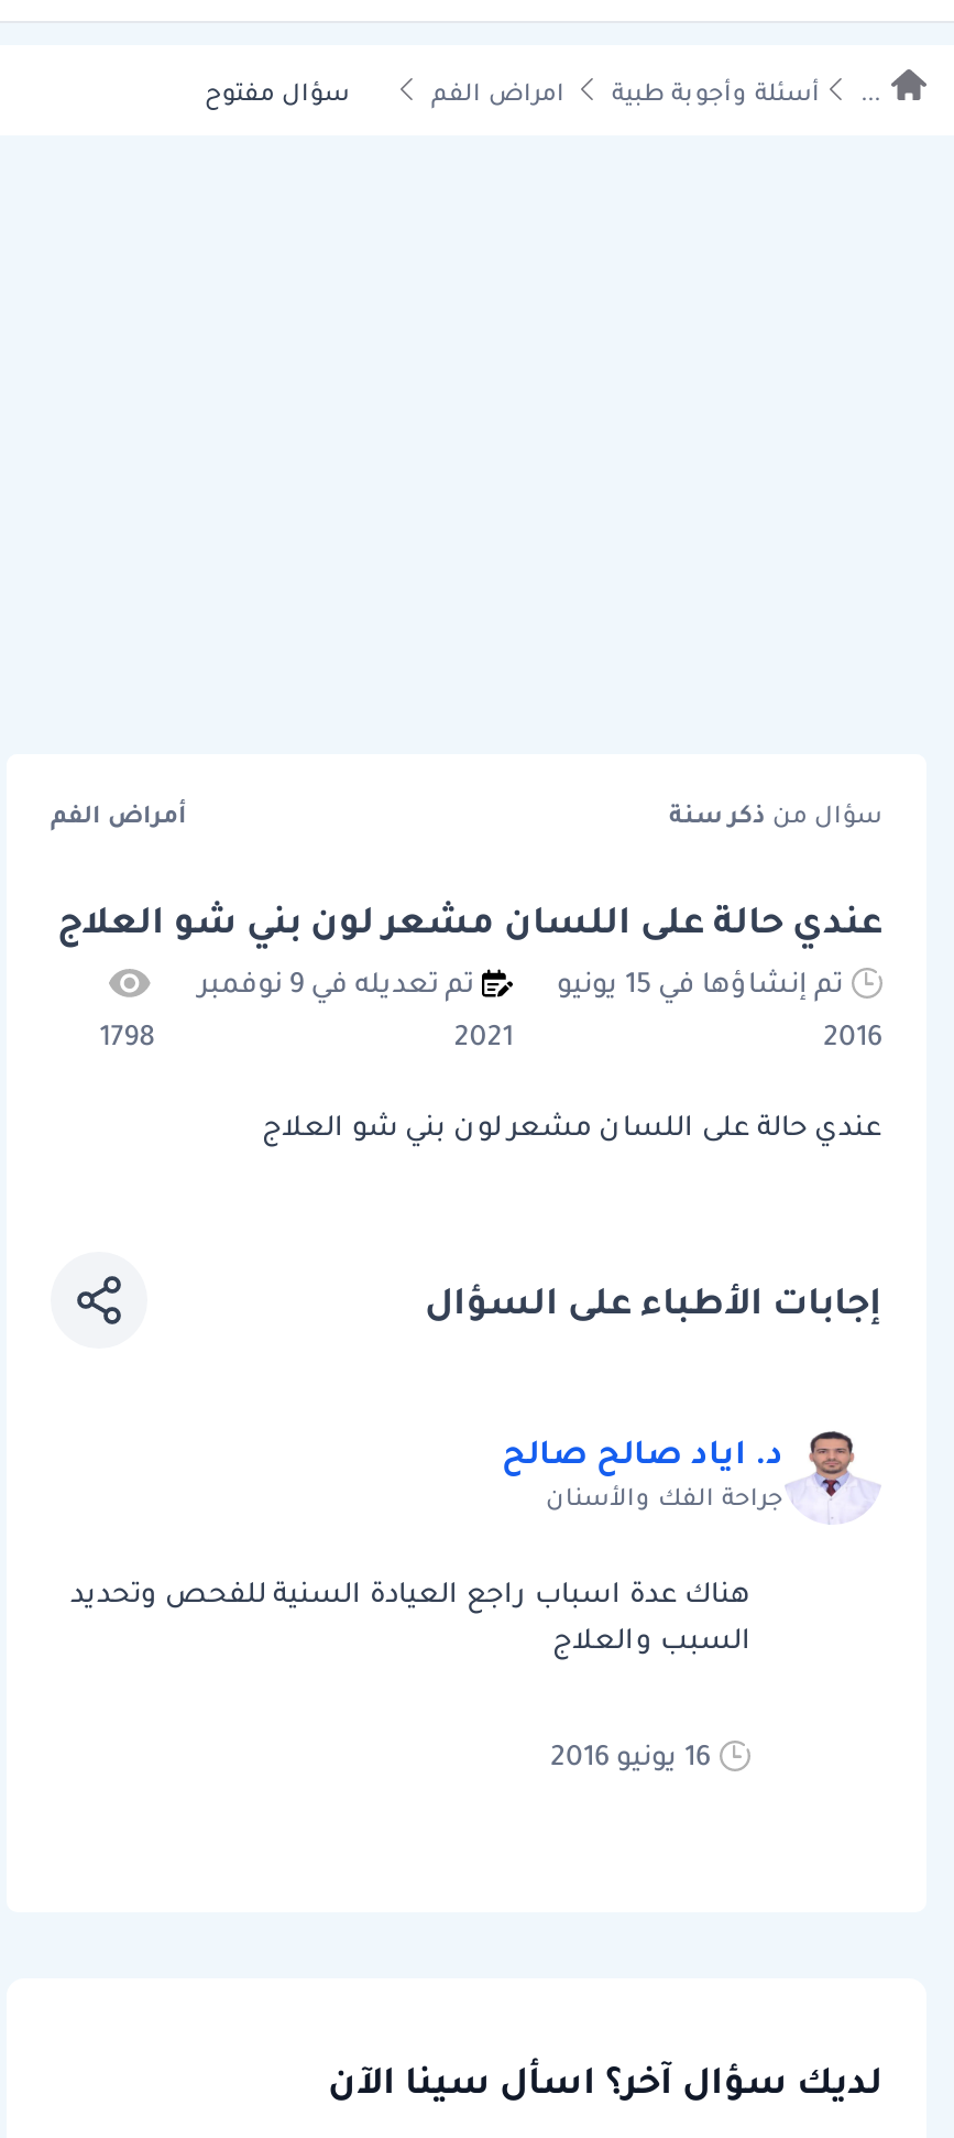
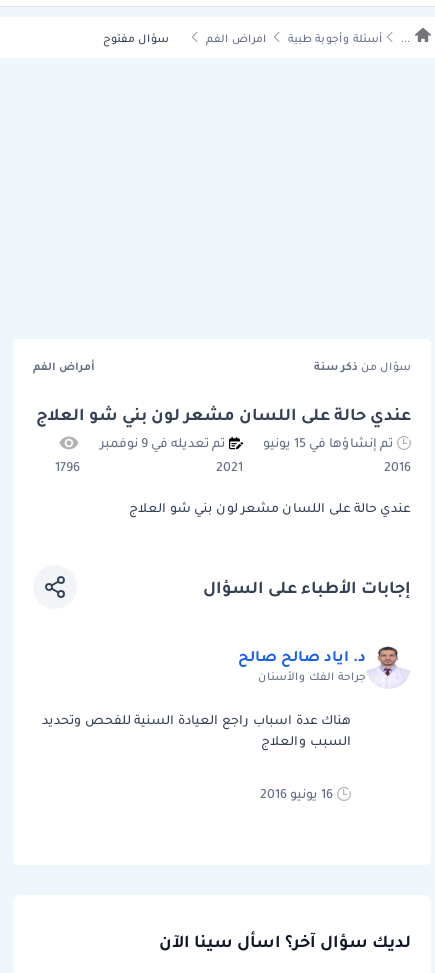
[99,1014,154,1056] 1798 -> [55,457,80,476] 1796

